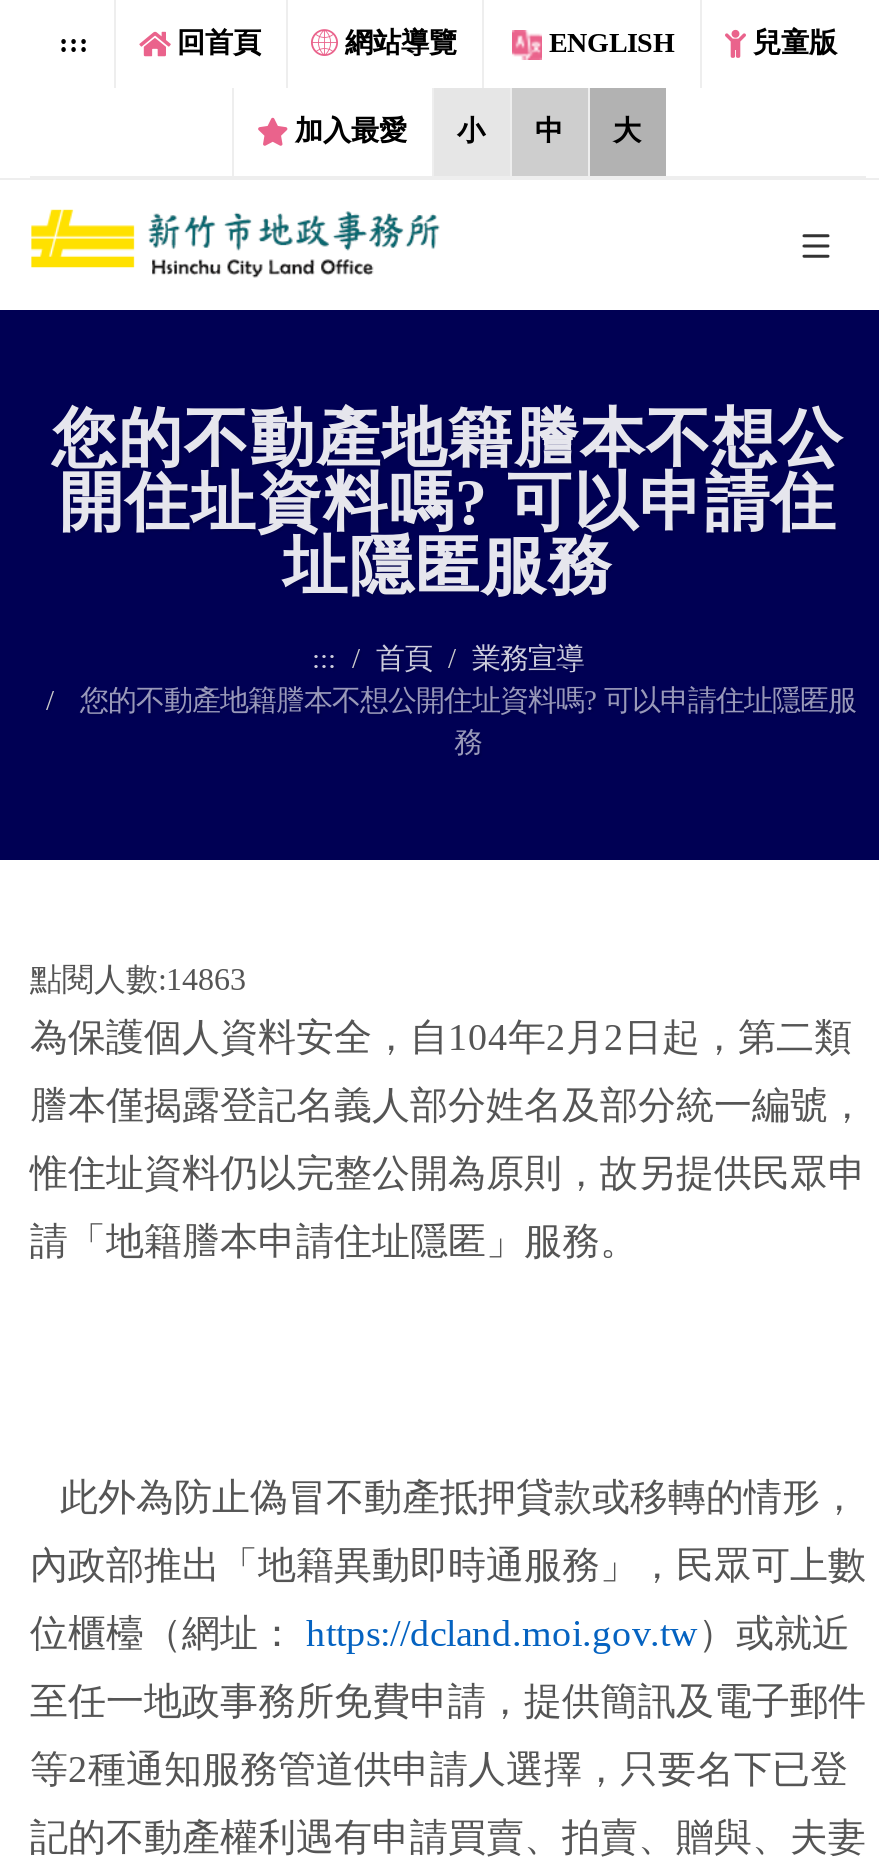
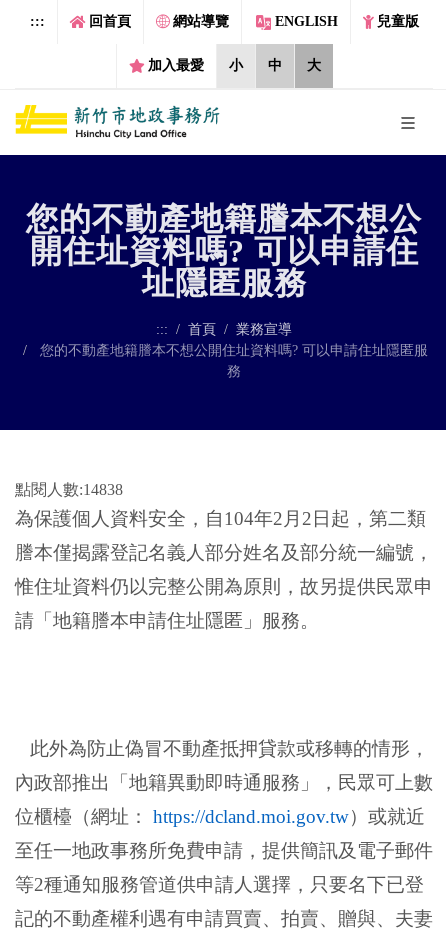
[30,962,246,996] 點閱人數:14863 -> [15,481,123,498] 點閱人數:14838

